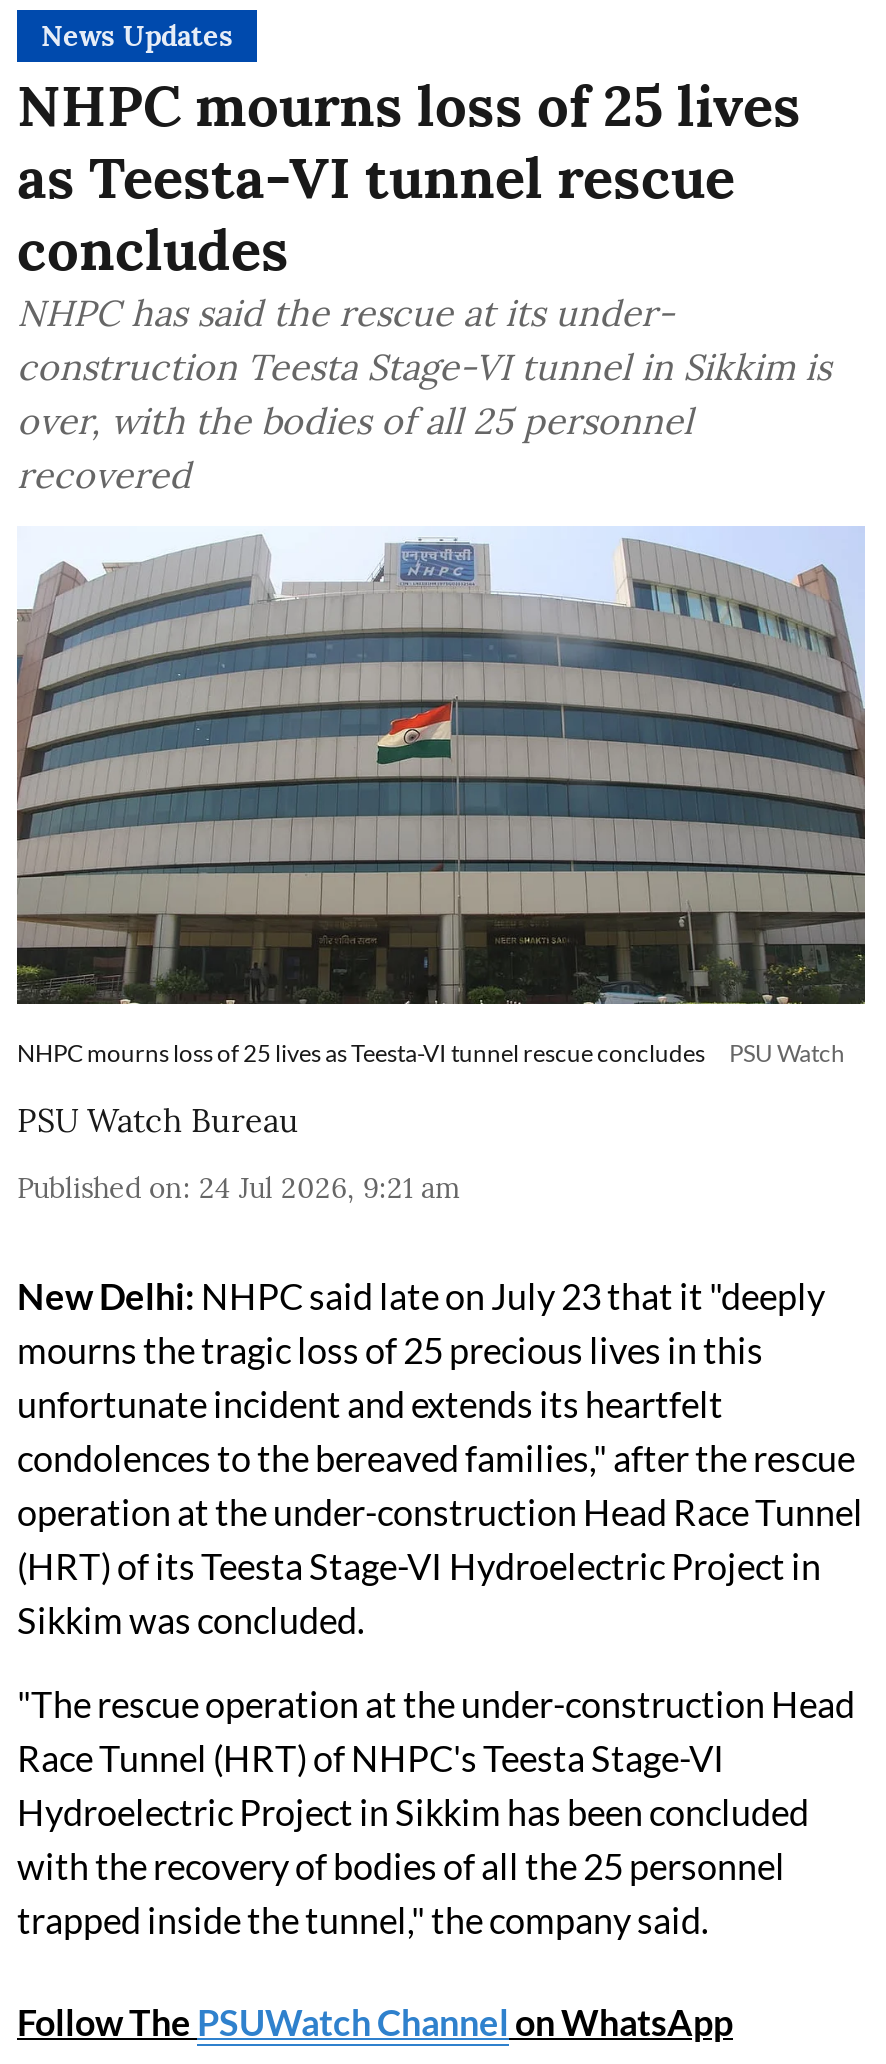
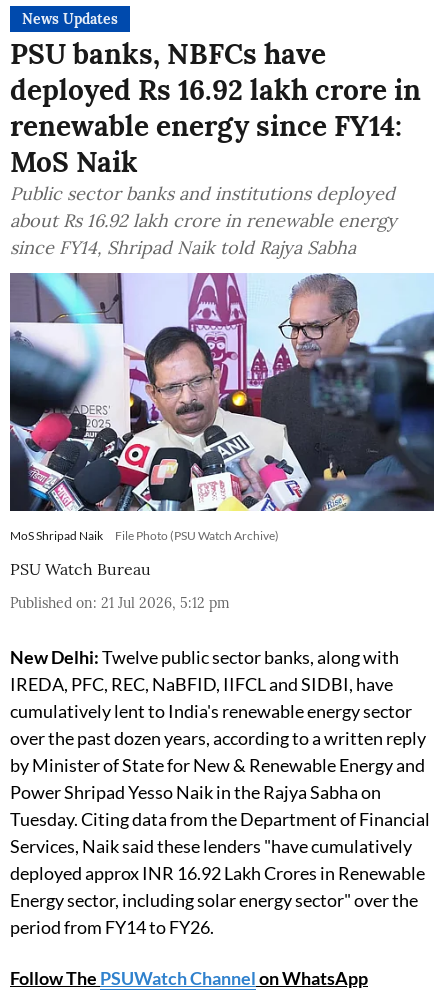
[17,70,833,498] NHPC mourns loss of 25 lives | as Teesta-VI tunnel rescue | concludes | NHPC has said the rescue at its under- | construction Teesta Stage-VI tunnel in Sikkim is | over, with the bodies of all 25 personnel | recovered -> [10,36,421,259] PSU banks, NBFCs have | deployed Rs 16.92 lakh crore in | renewable energy since FY14: | MoS Naik | Public sector banks and institutions deployed | about Rs 16.92 lakh crore in renewable energy | since FY14, Shripad Naik told Rajya Sabha
[15,531,867,1067] [image] | NHPC mourns loss of 25 lives as Teesta-VI tunnel rescue concludes | PSU Watch -> [9,272,435,543] [image] | MoS Shripad Naik | File Photo (PSU Watch Archive)
[17,1169,863,1941] Published on: 24 Jul 2026, 9:21 am | New Delhi: NHPC said late on July 23 that it "deeply | mourns the tragic loss of 25 precious lives in this | unfortunate incident and extends its heartfelt | condolences to the bereaved families," after the rescue | operation at the under-construction Head Race Tunnel | (HRT) of its Teesta Stage-VI Hydroelectric Project in | Sikkim was concluded. | "The rescue operation at the under-construction Head | Race Tunnel (HRT) of NHPC's Teesta Stage-VI | Hydroelectric Project in Sikkim has been concluded | with the recovery of bodies of all the 25 personnel | trapped inside the tunnel," the company said. -> [10,594,430,938] Published on: 21 Jul 2026, 5:12 pm | New Delhi: Twelve public sector banks, along with | IREDA, PFC, REC, NaBFID, IIFCL and SIDBI, have | cumulatively lent to India's renewable energy sector | over the past dozen years, according to a written reply | by Minister of State for New & Renewable Energy and | Power Shripad Yesso Naik in the Rajya Sabha on | Tuesday. Citing data from the Department of Financial | Services, Naik said these lenders "have cumulatively | deployed approx INR 16.92 Lakh Crores in Renewable | Energy sector, including solar energy sector" over the | period from FY14 to FY26.

